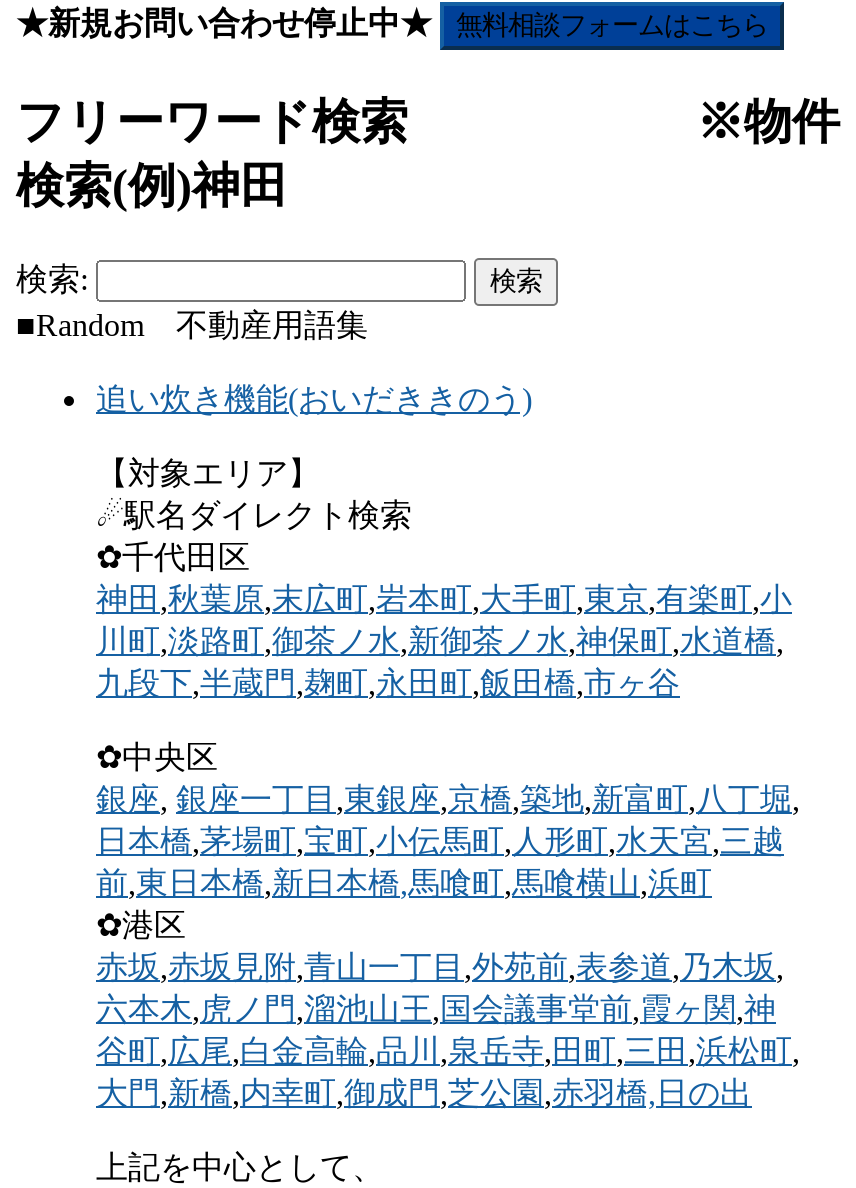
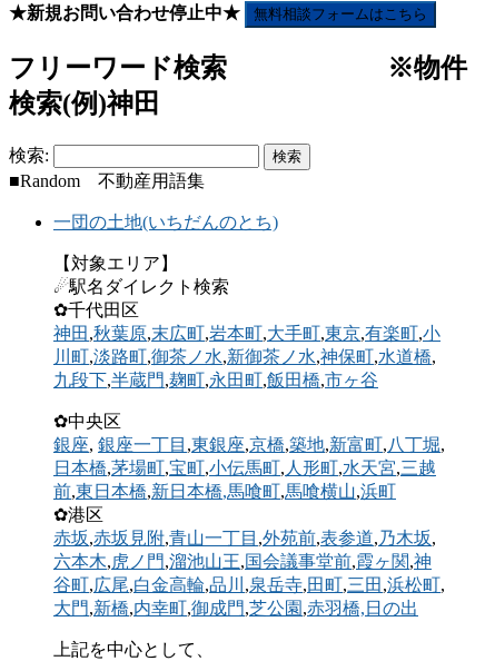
[96,382,532,416] 追い炊き機能(おいだききのう) -> [53,213,278,232] 一団の土地(いちだんのとち)

